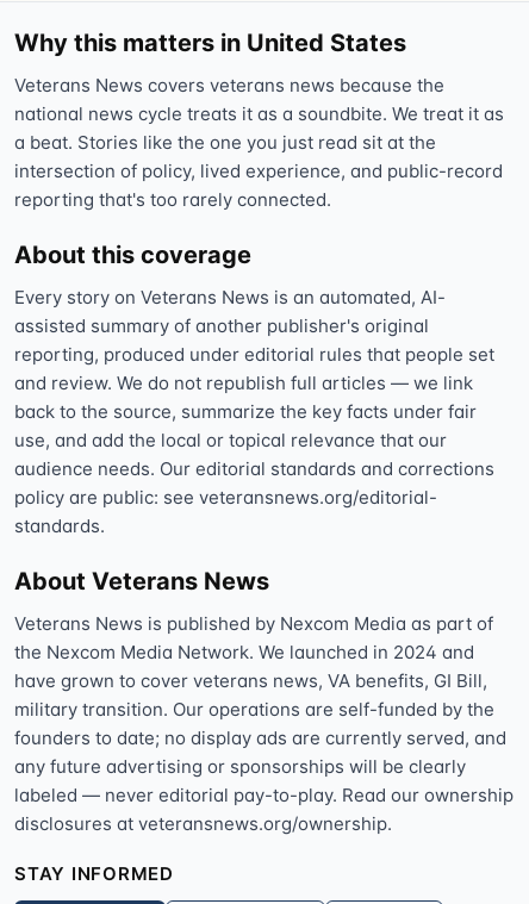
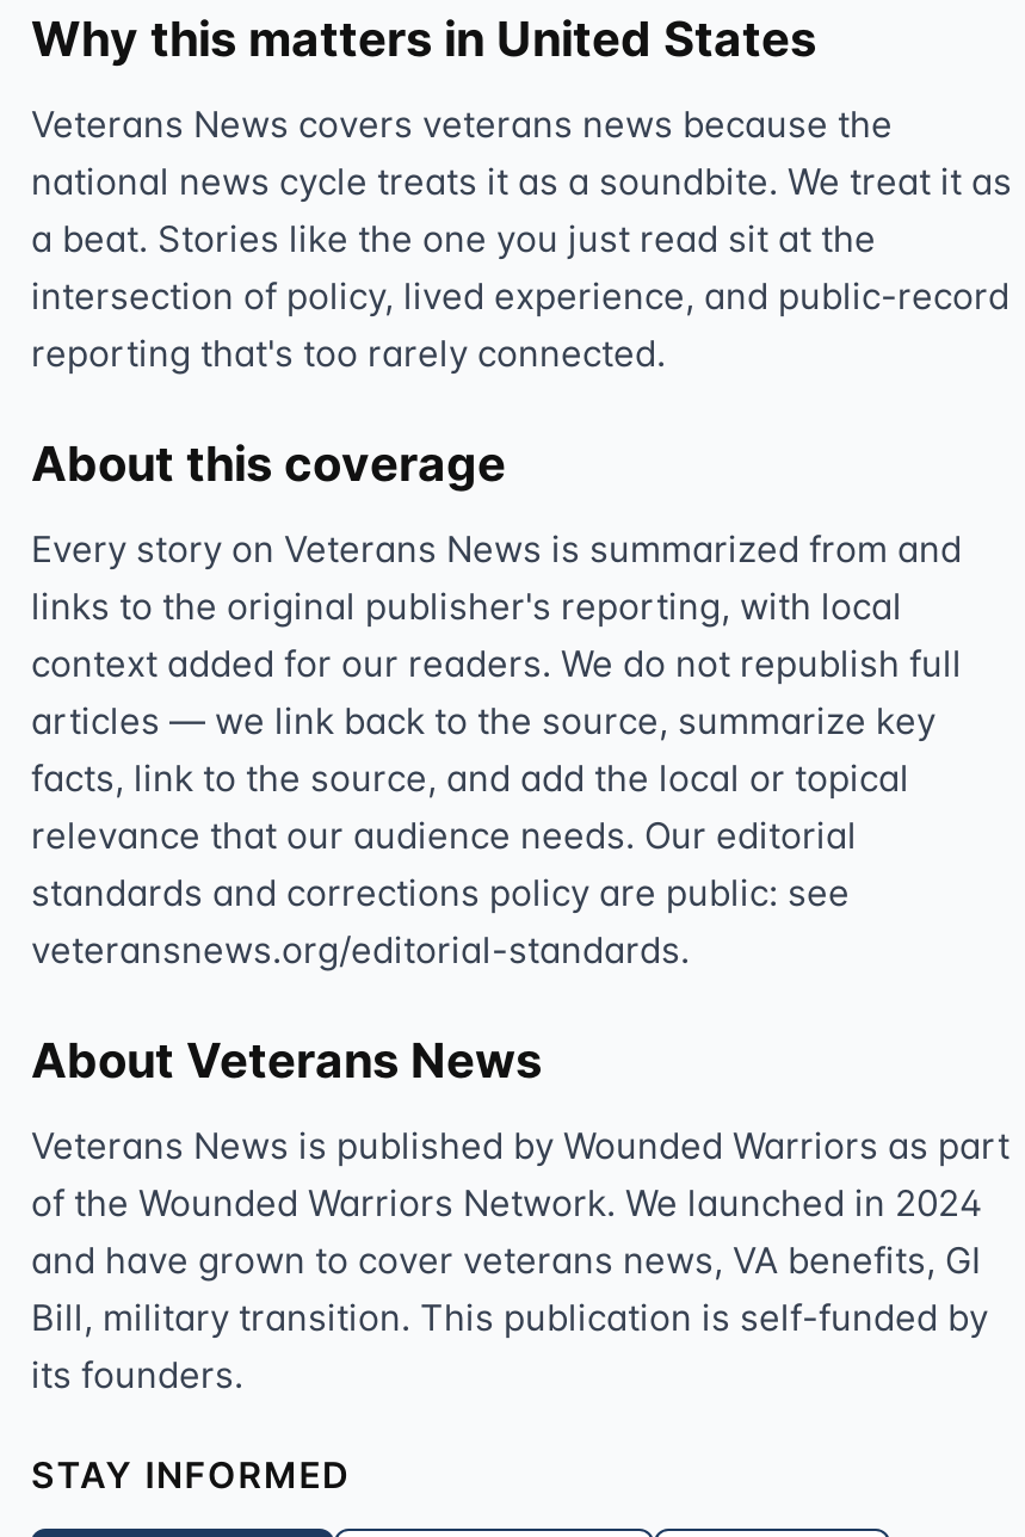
[14,286,494,537] Every story on Veterans News is an automated, AI- | assisted summary of another publisher's original | reporting, produced under editorial rules that people set | and review. We do not republish full articles — we link | back to the source, summarize the key facts under fair | use, and add the local or topical relevance that our | audience needs. Our editorial standards and corrections | policy are public: see veteransnews.org/editorial- | standards. -> [31,527,962,974] Every story on Veterans News is summarized from and | links to the original publisher's reporting, with local | context added for our readers. We do not republish full | articles — we link back to the source, summarize key | facts, link to the source, and add the local or topical | relevance that our audience needs. Our editorial | standards and corrections policy are public: see | veteransnews.org/editorial-standards.
[14,612,514,835] Veterans News is published by Nexcom Media as part of | the Nexcom Media Network. We launched in 2024 and | have grown to cover veterans news, VA benefits, GI Bill, | military transition. Our operations are self-funded by the | founders to date; no display ads are currently served, and | any future advertising or sponsorships will be clearly | labeled — never editorial pay-to-play. Read our ownership | disclosures at veteransnews.org/ownership. -> [31,1124,1009,1399] Veterans News is published by Wounded Warriors as part | of the Wounded Warriors Network. We launched in 2024 | and have grown to cover veterans news, VA benefits, GI | Bill, military transition. This publication is self-funded by | its founders.

